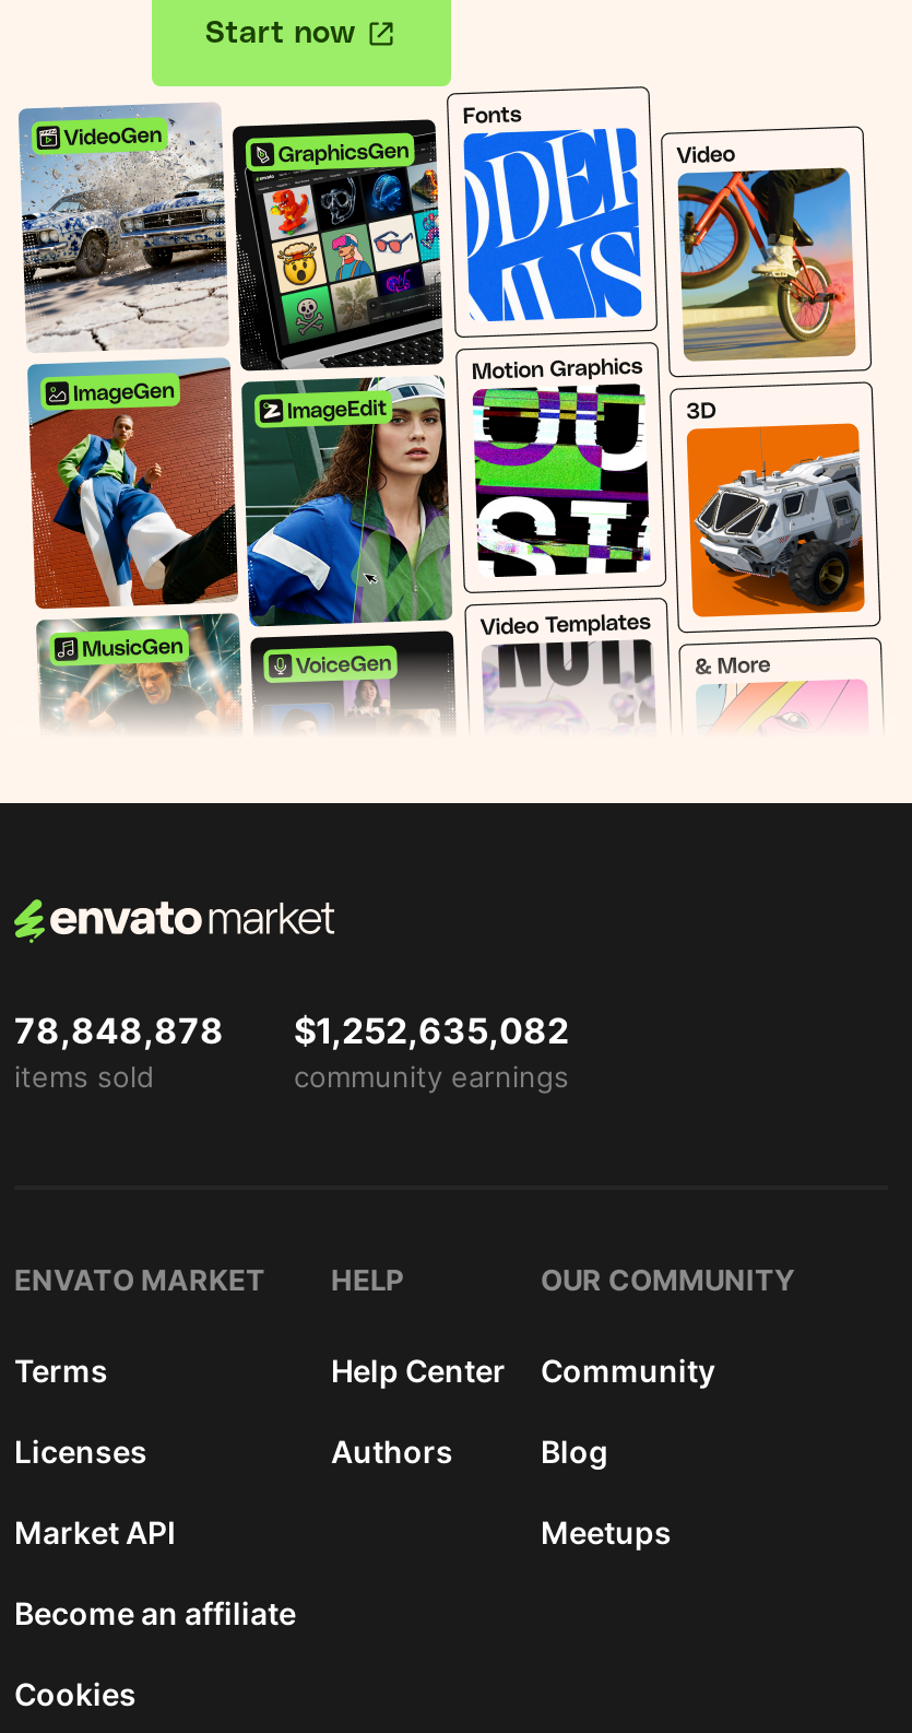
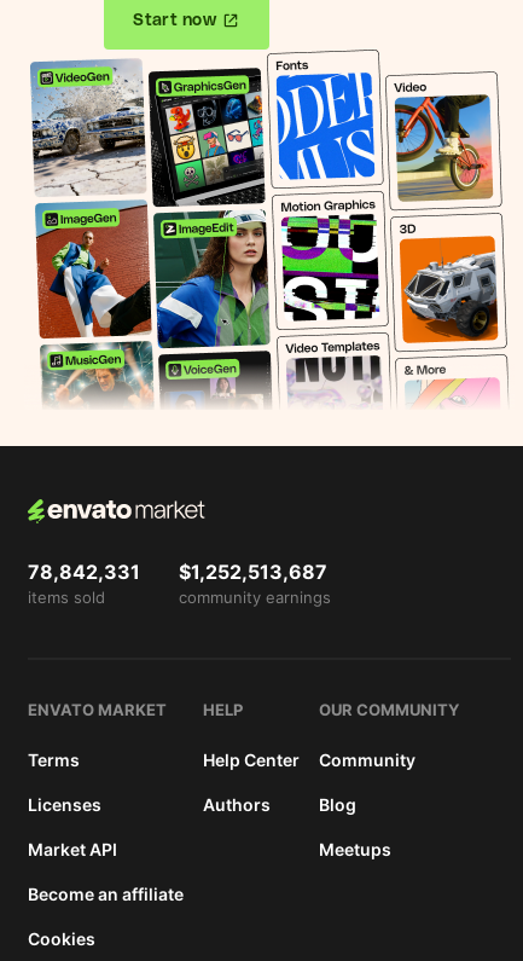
[14,1009,224,1053] 78,848,878 -> [28,560,140,584] 78,842,331
[294,1009,569,1053] $1,252,635,082 -> [179,560,327,584] $1,252,513,687

